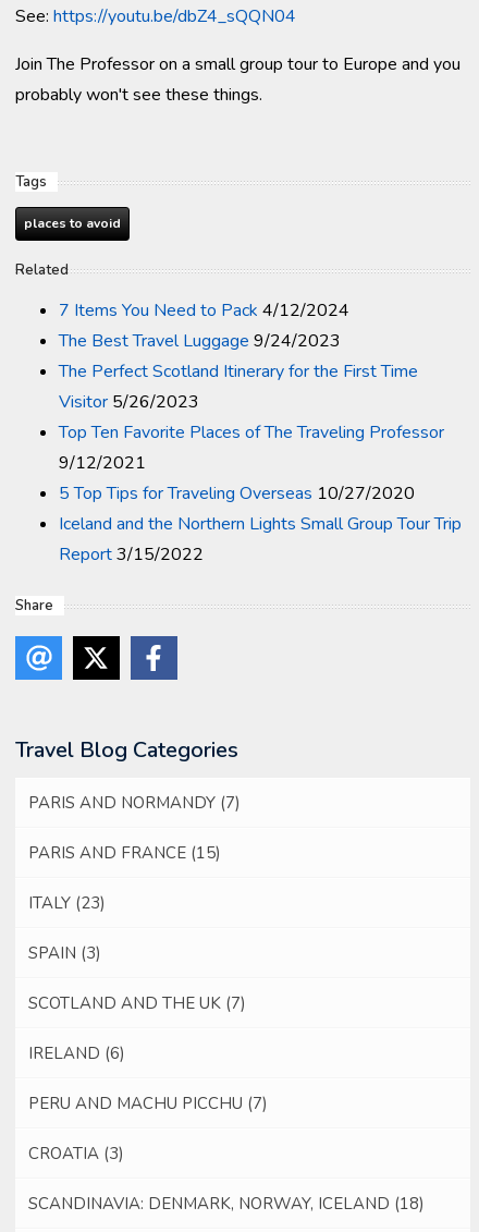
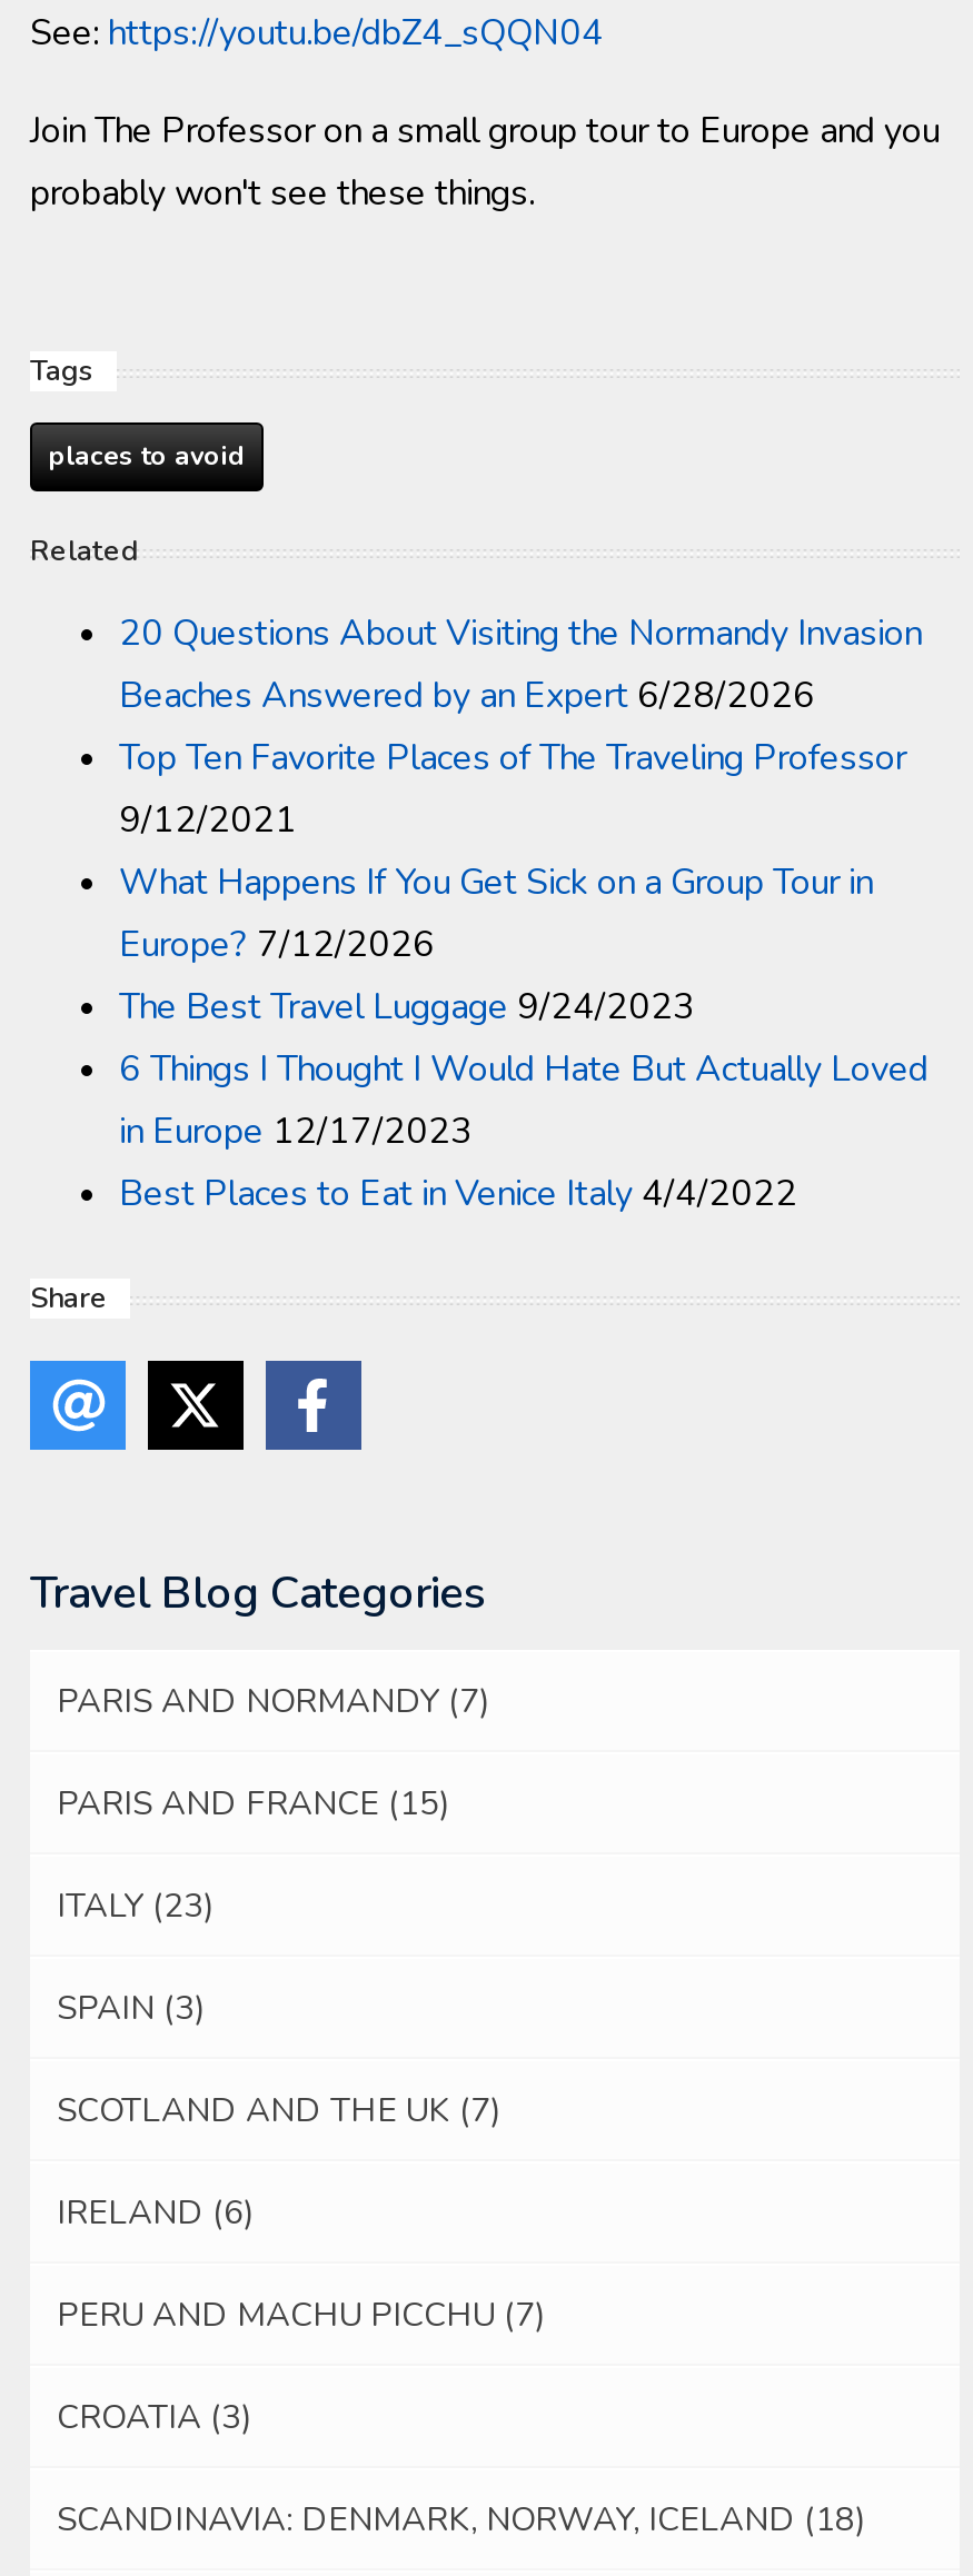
[59,298,418,414] 7 Items You Need to Pack 4/12/2024 | The Perfect Scotland Itinerary for the First Time | Visitor 5/26/2023 -> [119,609,922,720] 20 Questions About Visiting the Normandy Invasion | Beaches Answered by an Expert 6/28/2026
moved [59,329,341,353] -> [119,983,695,1032]: The Best Travel Luggage 9/24/2023
moved [59,420,444,475] -> [119,734,906,845]: Top Ten Favorite Places of The Traveling Professor | 9/12/2021
[59,481,462,566] 5 Top Tips for Traveling Overseas 10/27/2020 | Iceland and the Northern Lights Small Group Tour Trip | Report 3/15/2022 -> [119,858,929,1219] What Happens If You Get Sick on a Group Tour in | Europe? 7/12/2026 | 6 Things I Thought I Would Hate But Actually Loved | in Europe 12/17/2023 | Best Places to Eat in Venice Italy 4/4/2022

